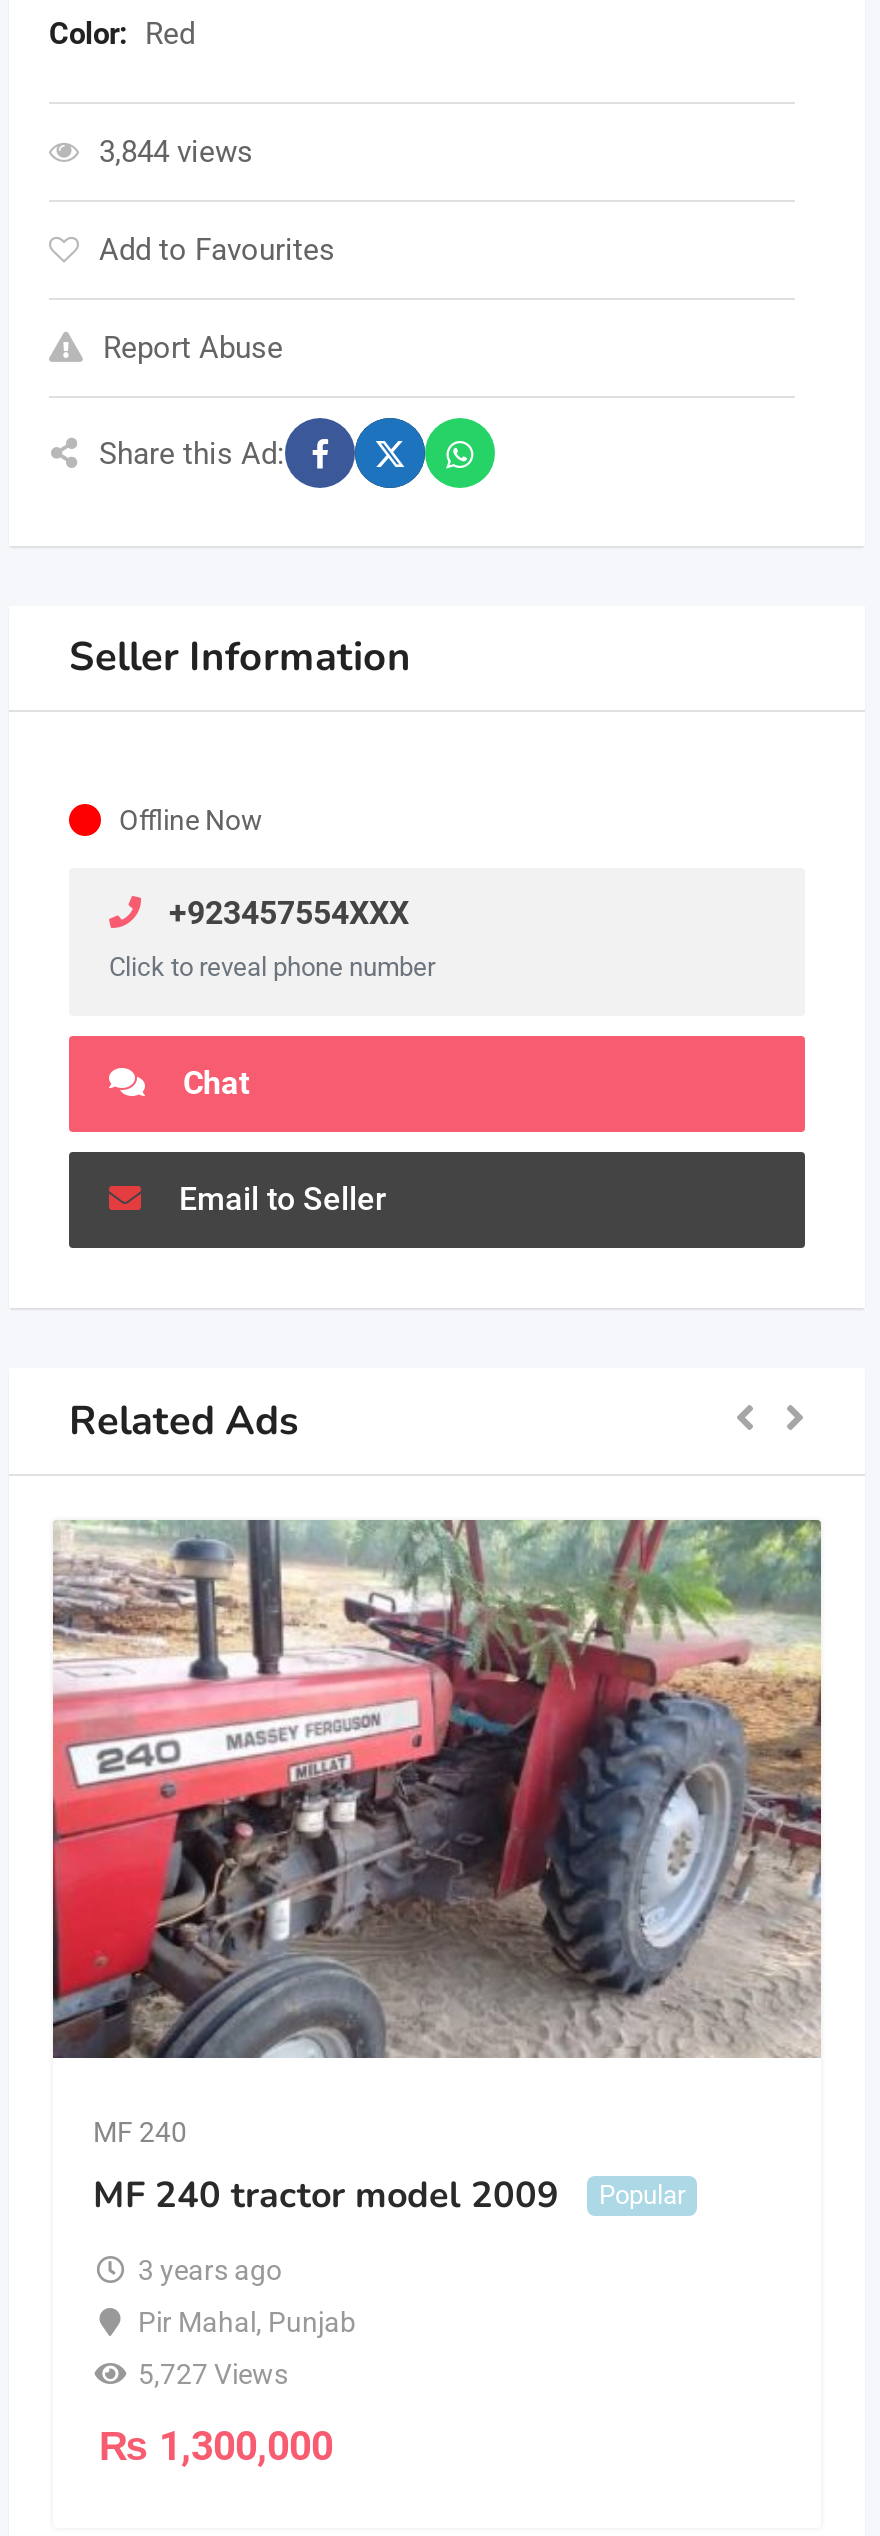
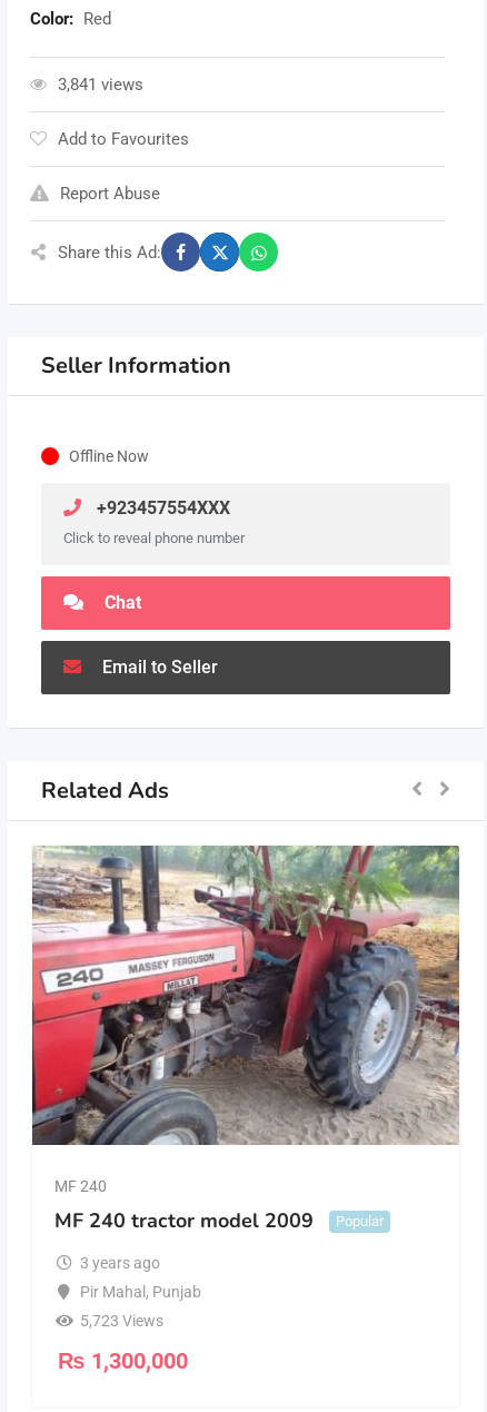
[99,134,253,170] 3,844 views -> [58,75,143,95] 3,841 views
[138,2358,288,2390] 5,727 Views -> [79,1312,163,1329] 5,723 Views

